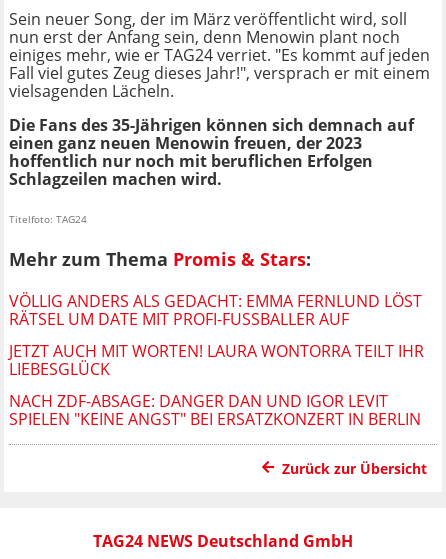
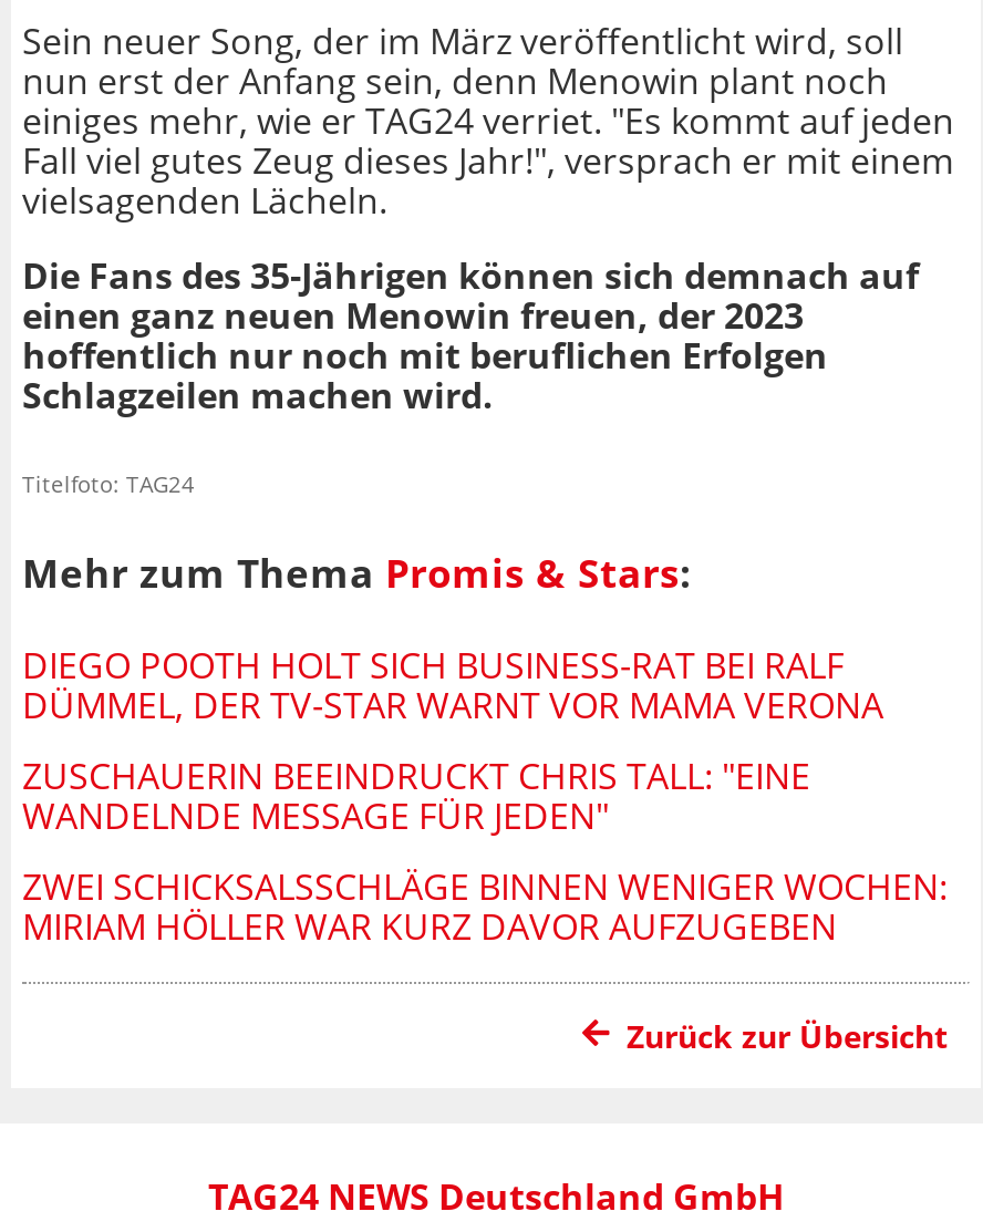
[9,290,422,330] VÖLLIG ANDERS ALS GEDACHT: EMMA FERNLUND LÖST | RÄTSEL UM DATE MIT PROFI-FUSSBALLER AUF -> [22,641,883,729] DIEGO POOTH HOLT SICH BUSINESS-RAT BEI RALF | DÜMMEL, DER TV-STAR WARNT VOR MAMA VERONA
[9,340,424,380] JETZT AUCH MIT WORTEN! LAURA WONTORRA TEILT IHR | LIEBESGLÜCK -> [22,751,810,840] ZUSCHAUERIN BEEINDRUCKT CHRIS TALL: "EINE | WANDELNDE MESSAGE FÜR JEDEN"
[9,390,421,430] NACH ZDF-ABSAGE: DANGER DAN UND IGOR LEVIT | SPIELEN "KEINE ANGST" BEI ERSATZKONZERT IN BERLIN -> [22,862,948,951] ZWEI SCHICKSALSSCHLÄGE BINNEN WENIGER WOCHEN: | MIRIAM HÖLLER WAR KURZ DAVOR AUFZUGEBEN

